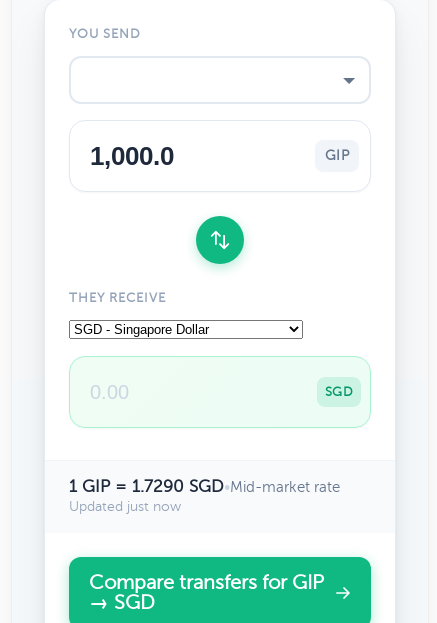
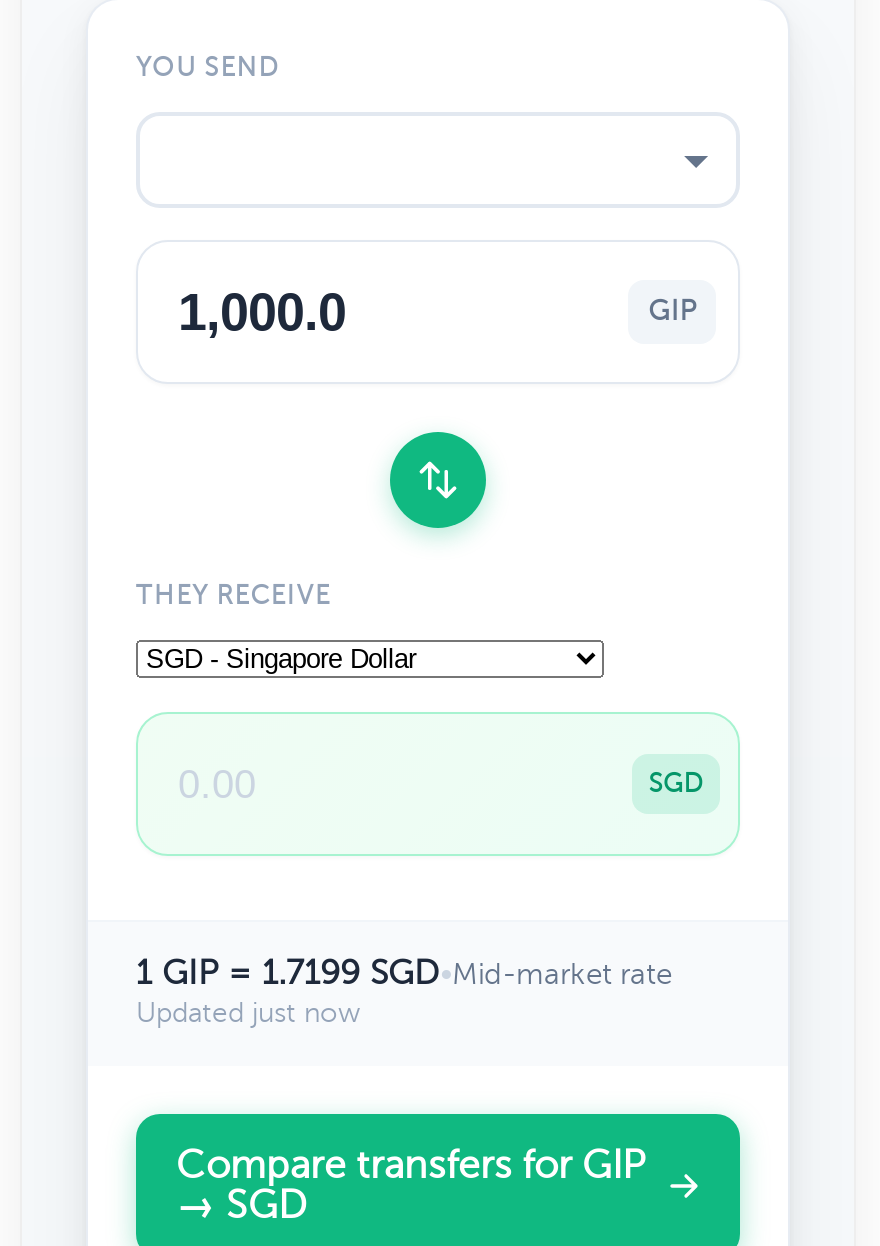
[69,477,340,496] 1 GIP = 1.7290 SGD • Mid-market rate -> [136,954,672,992] 1 GIP = 1.7199 SGD • Mid-market rate

